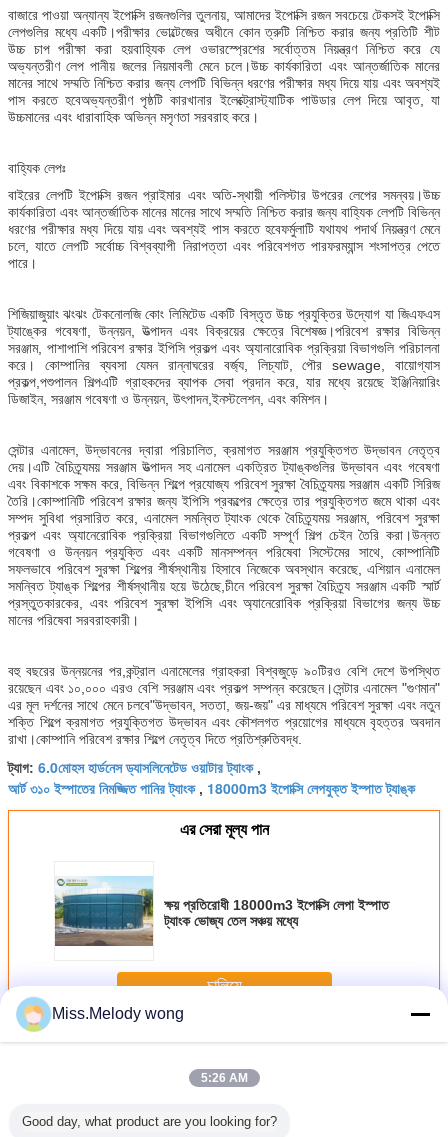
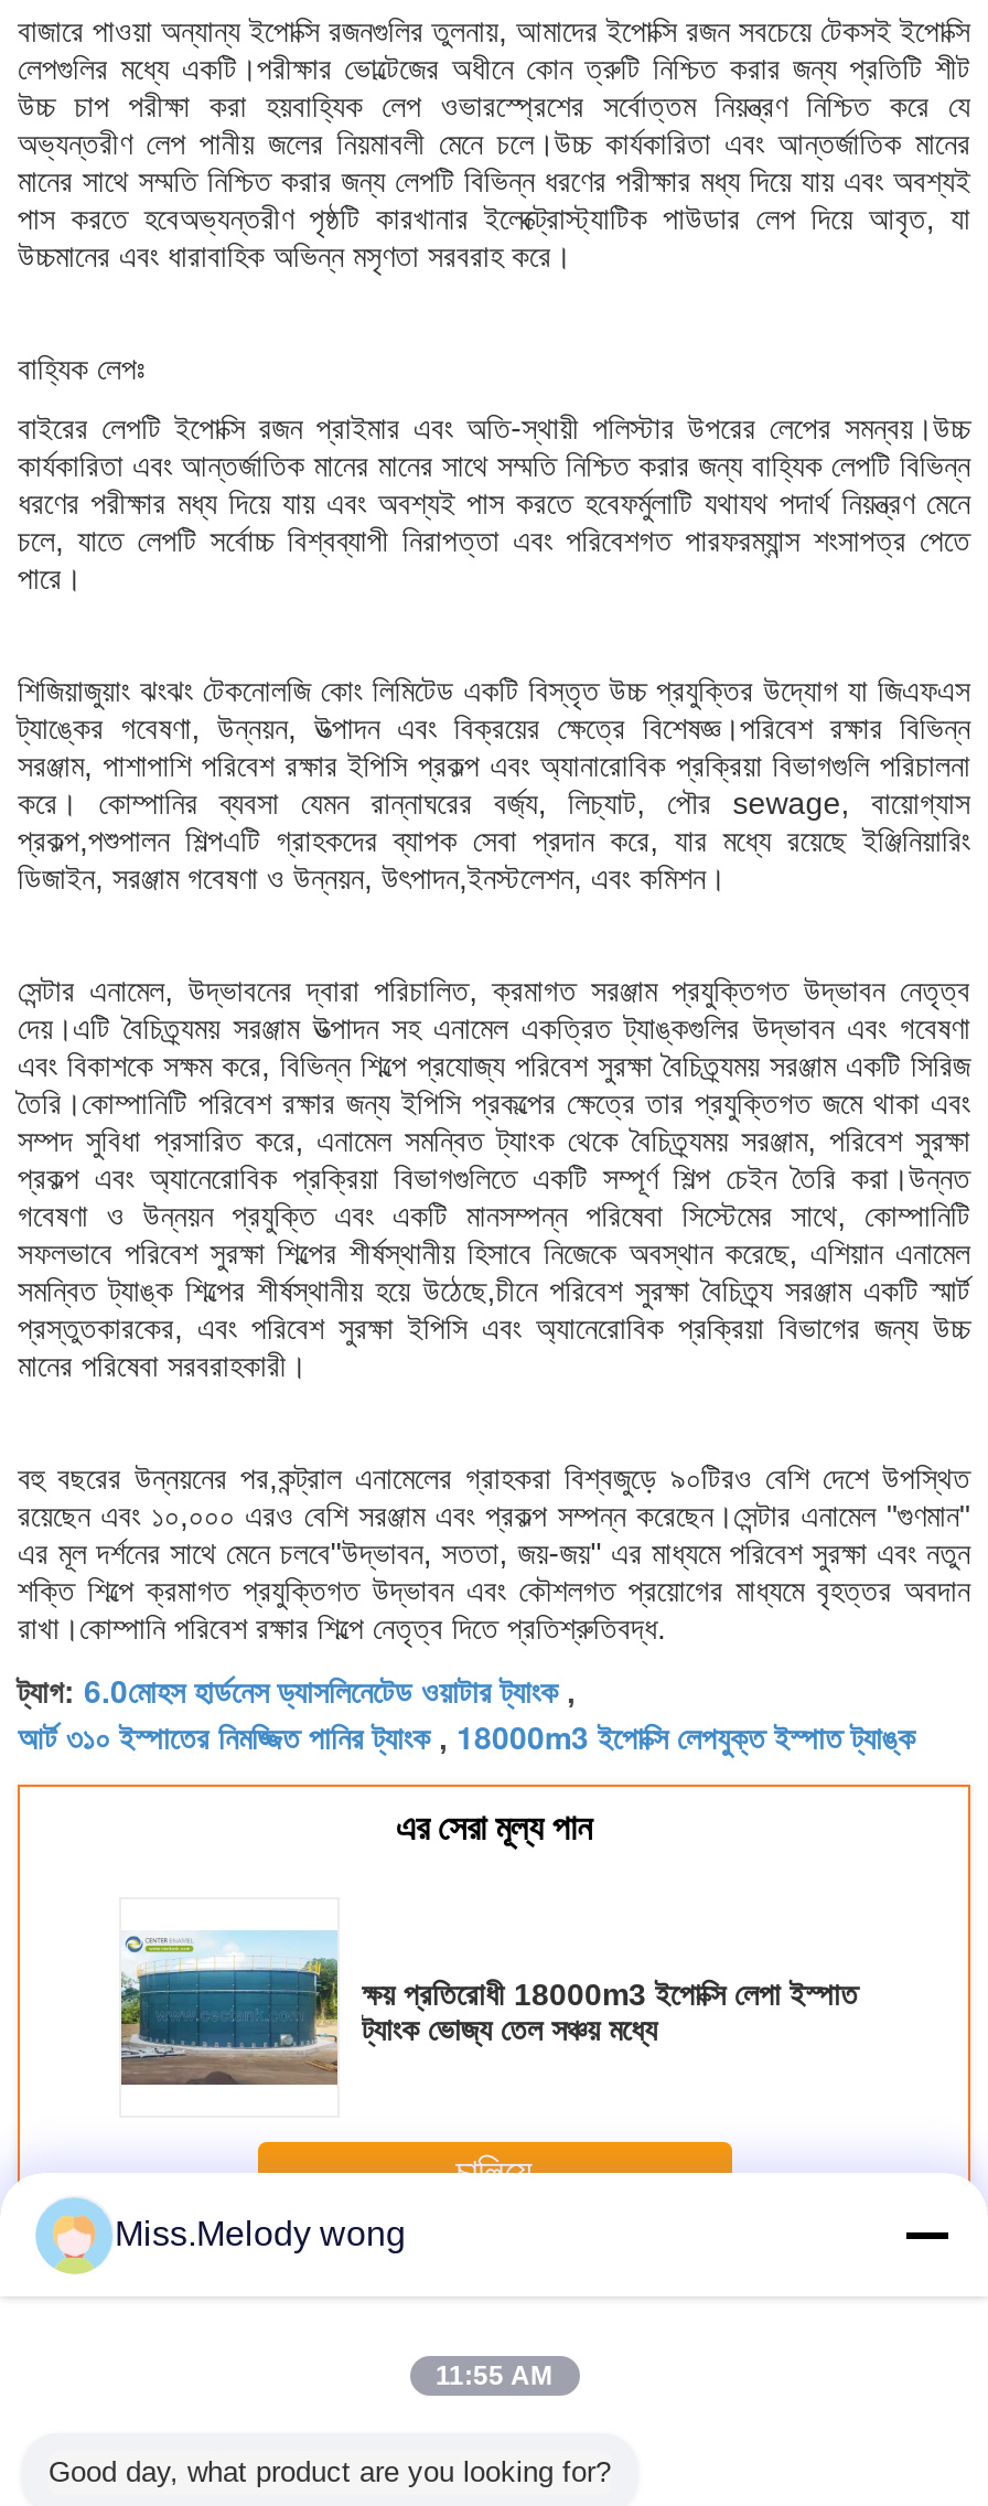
[200,1071,247,1085] 5:26 AM -> [436,2360,552,2391] 11:55 AM

